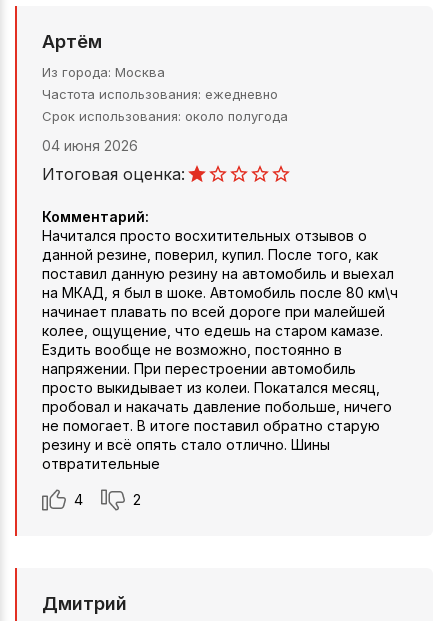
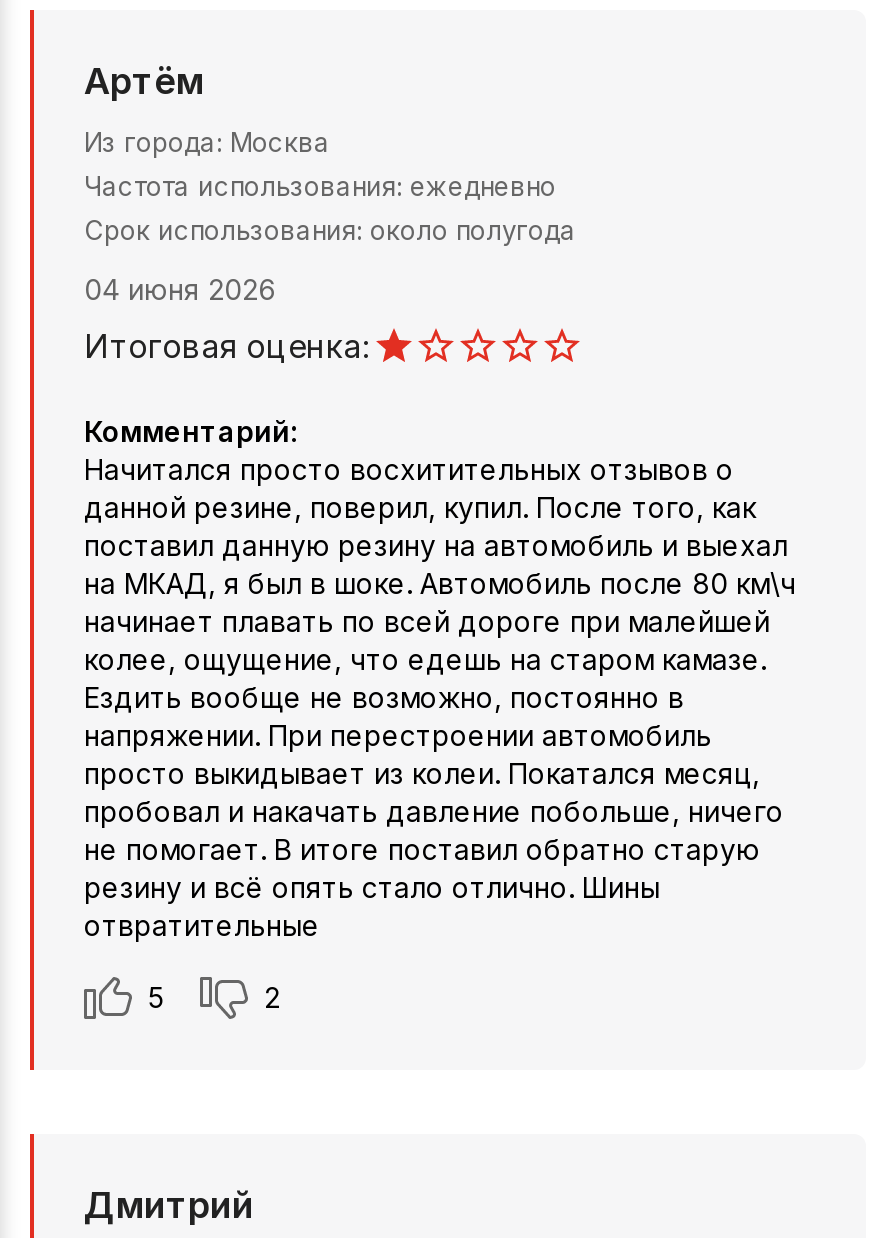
[74,490,83,507] 4 -> [148,979,164,1013] 5

